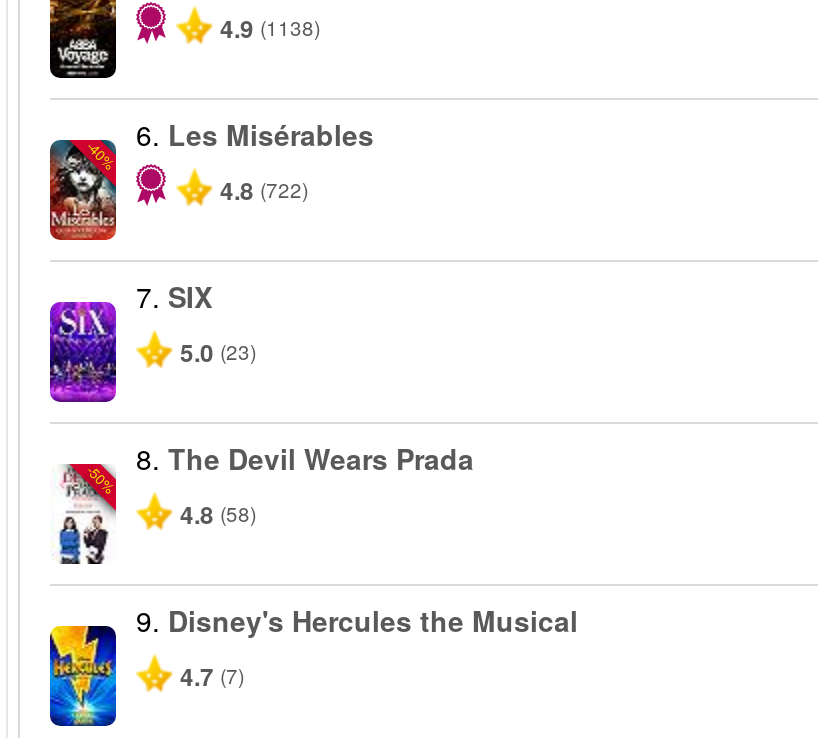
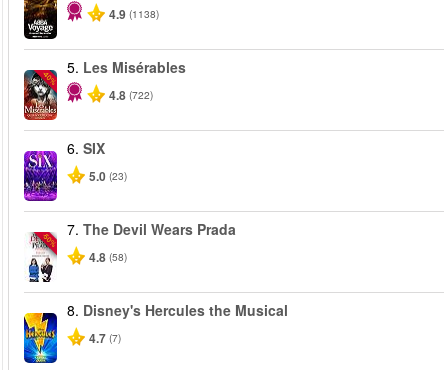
[136,114,374,154] 6. Les Misérables -> [67,57,186,77] 5. Les Misérables
[136,276,212,316] 7. SIX -> [67,138,105,158] 6. SIX
[136,438,474,478] 8. The Devil Wears Prada -> [67,219,236,239] 7. The Devil Wears Prada
[136,600,578,640] 9. Disney's Hercules the Musical -> [67,300,288,320] 8. Disney's Hercules the Musical

